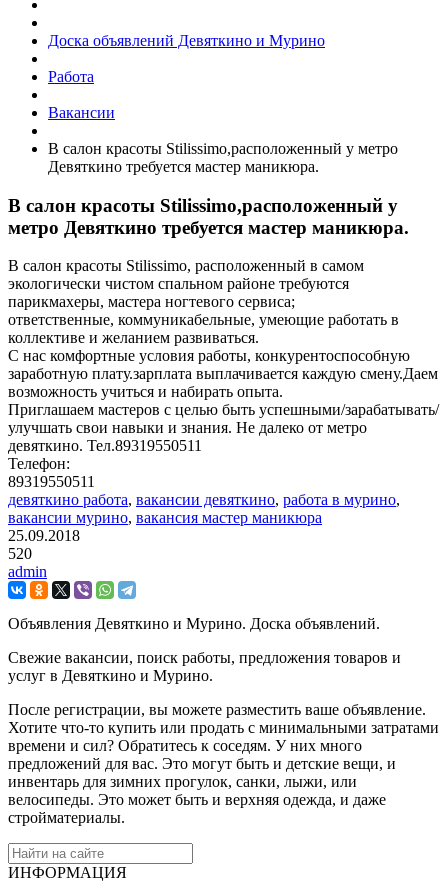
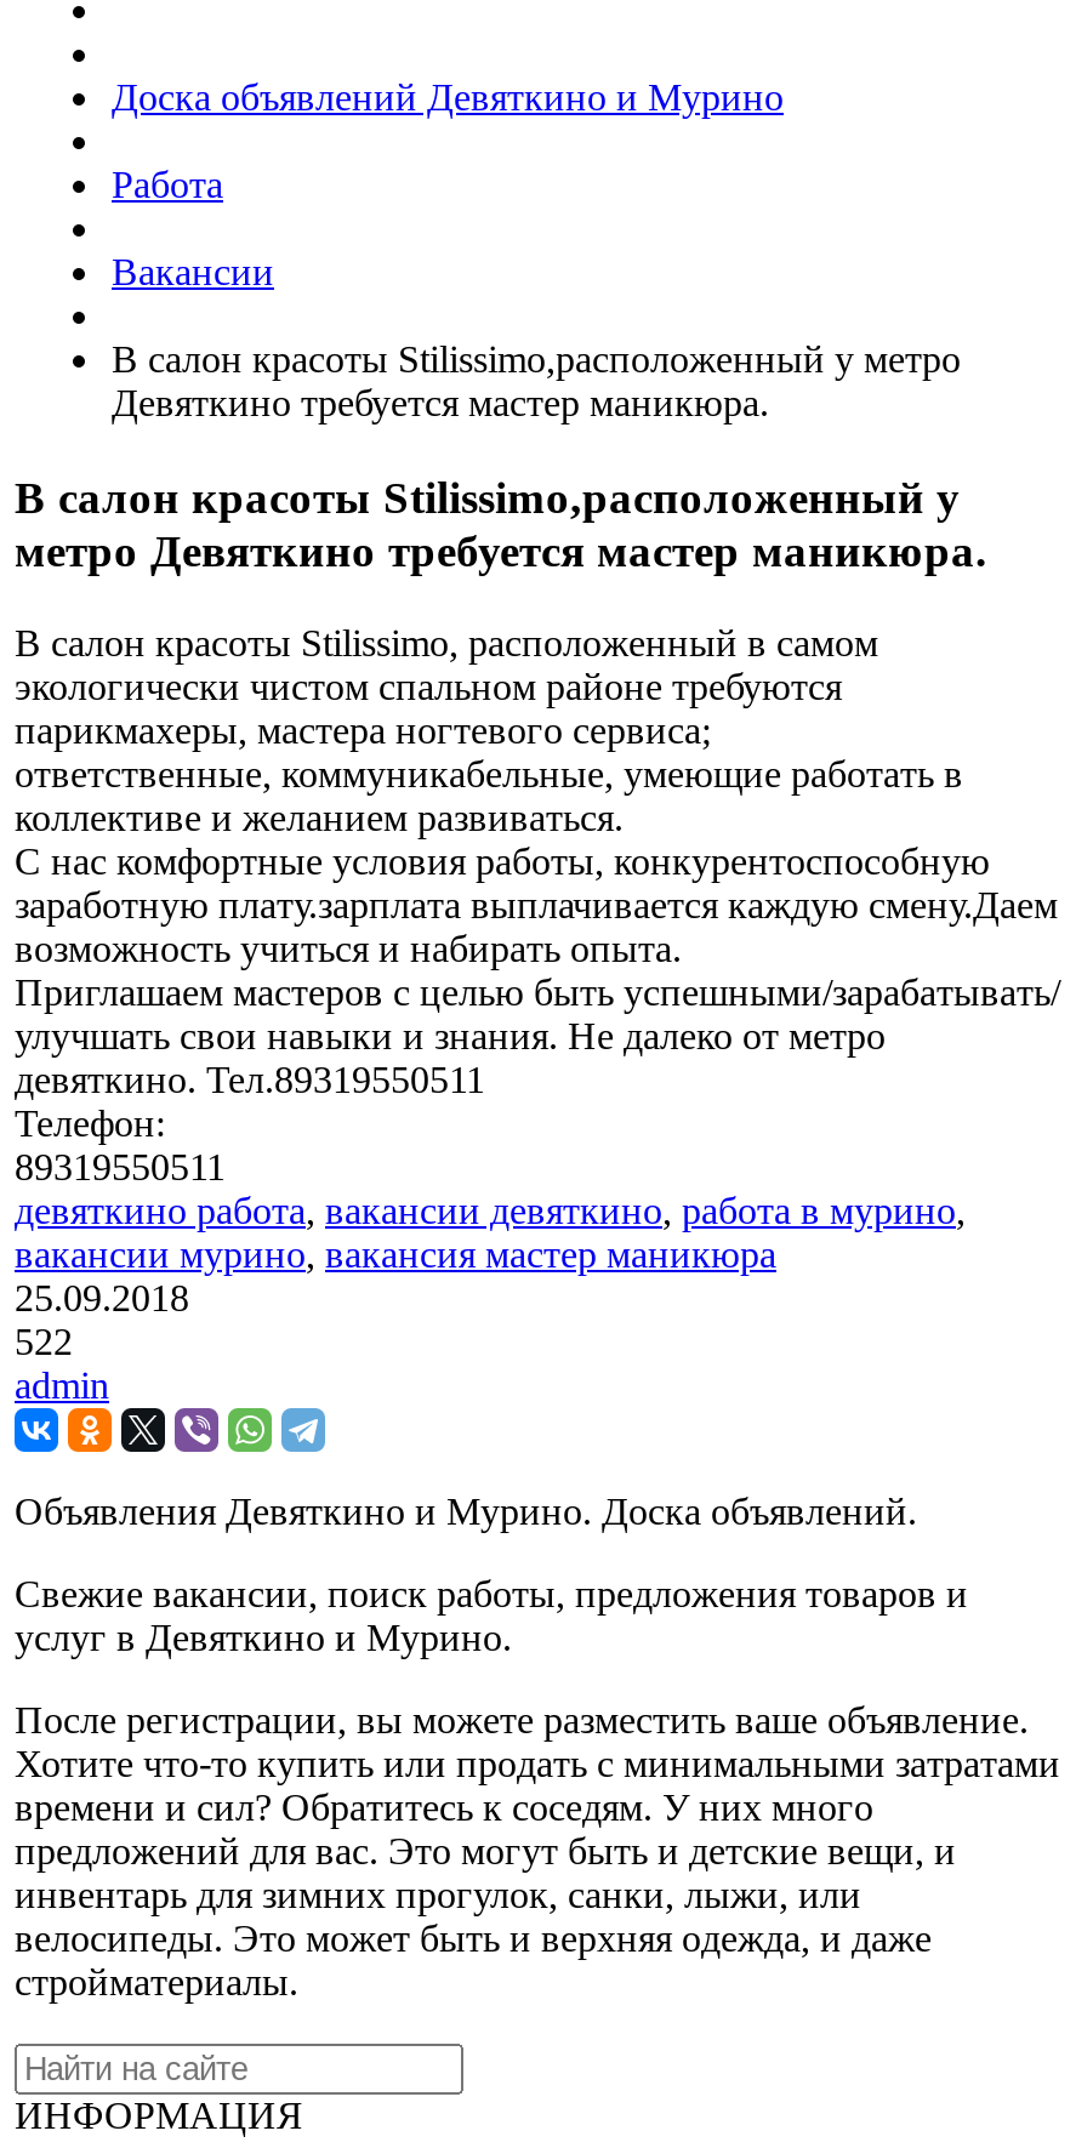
[8,545,32,562] 520 -> [15,1322,73,1363] 522

